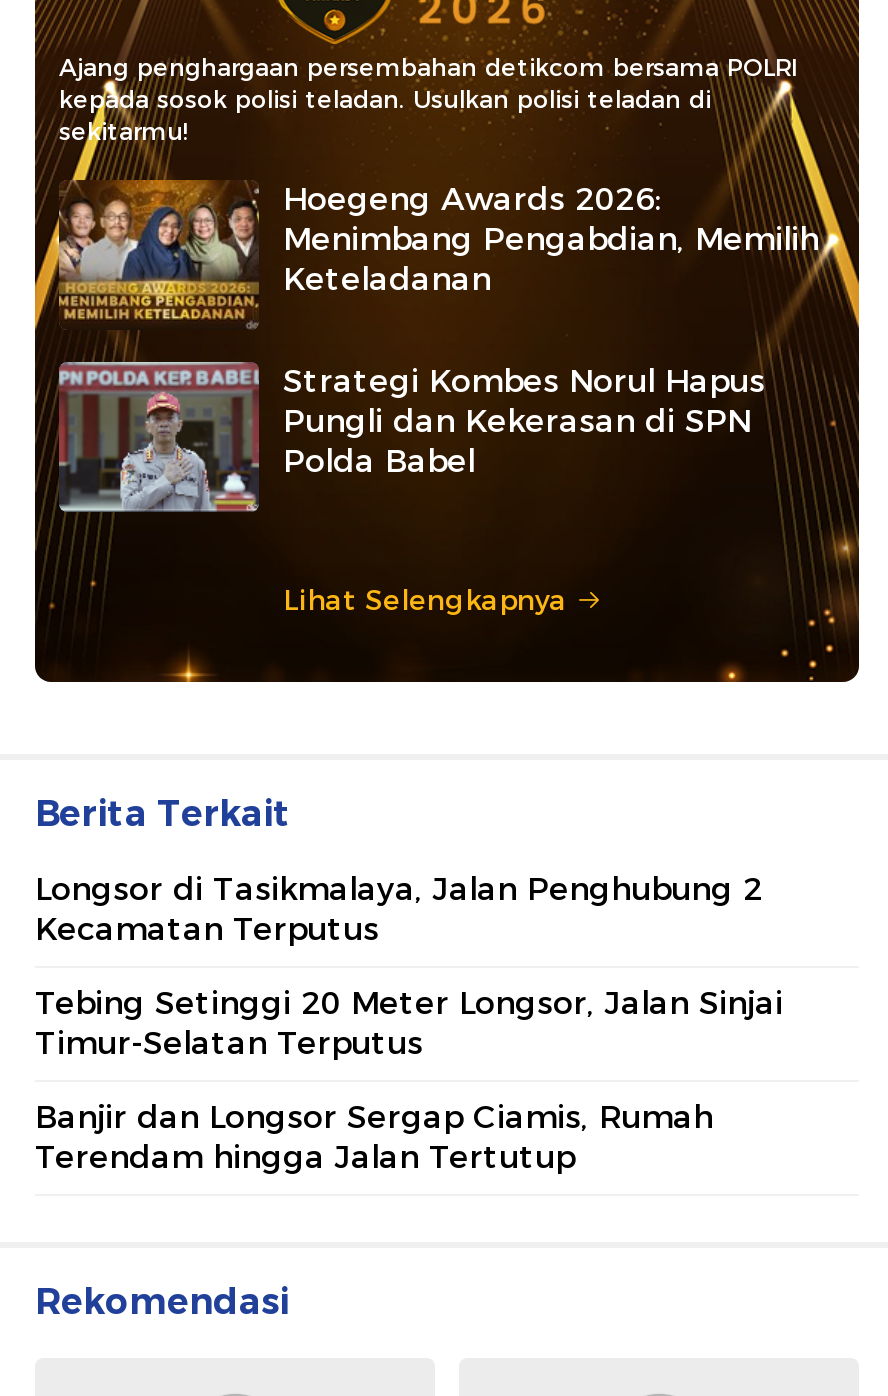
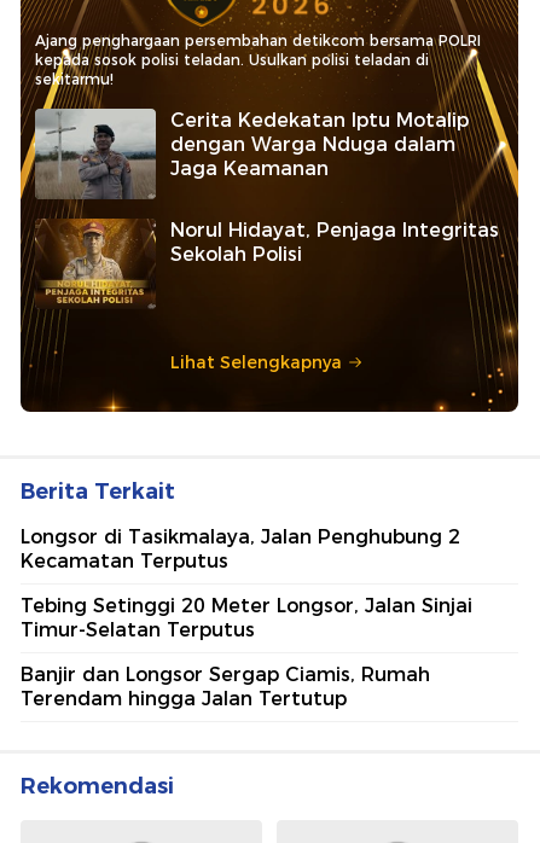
[57,178,819,328] [image] | Hoegeng Awards 2026: | Menimbang Pengabdian, Memilih | Keteladanan -> [34,107,469,199] [image] | Cerita Kedekatan Iptu Motalip | dengan Warga Nduga dalam | Jaga Keamanan
[57,360,765,514] [image] | Strategi Kombes Norul Hapus | Pungli dan Kekerasan di SPN | Polda Babel -> [35,217,499,309] [image] | Norul Hidayat, Penjaga Integritas | Sekolah Polisi

